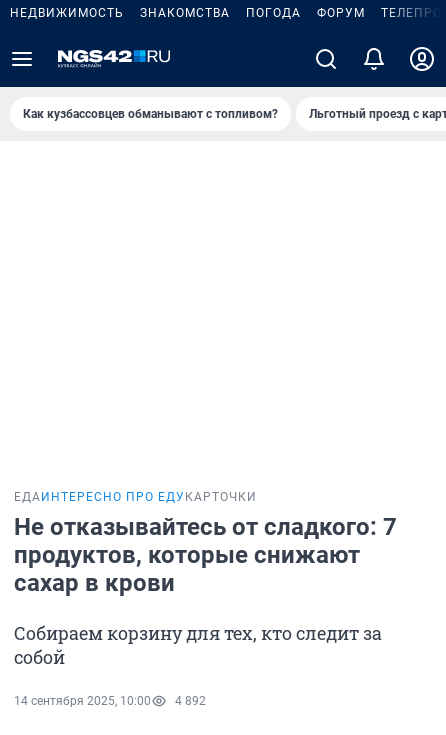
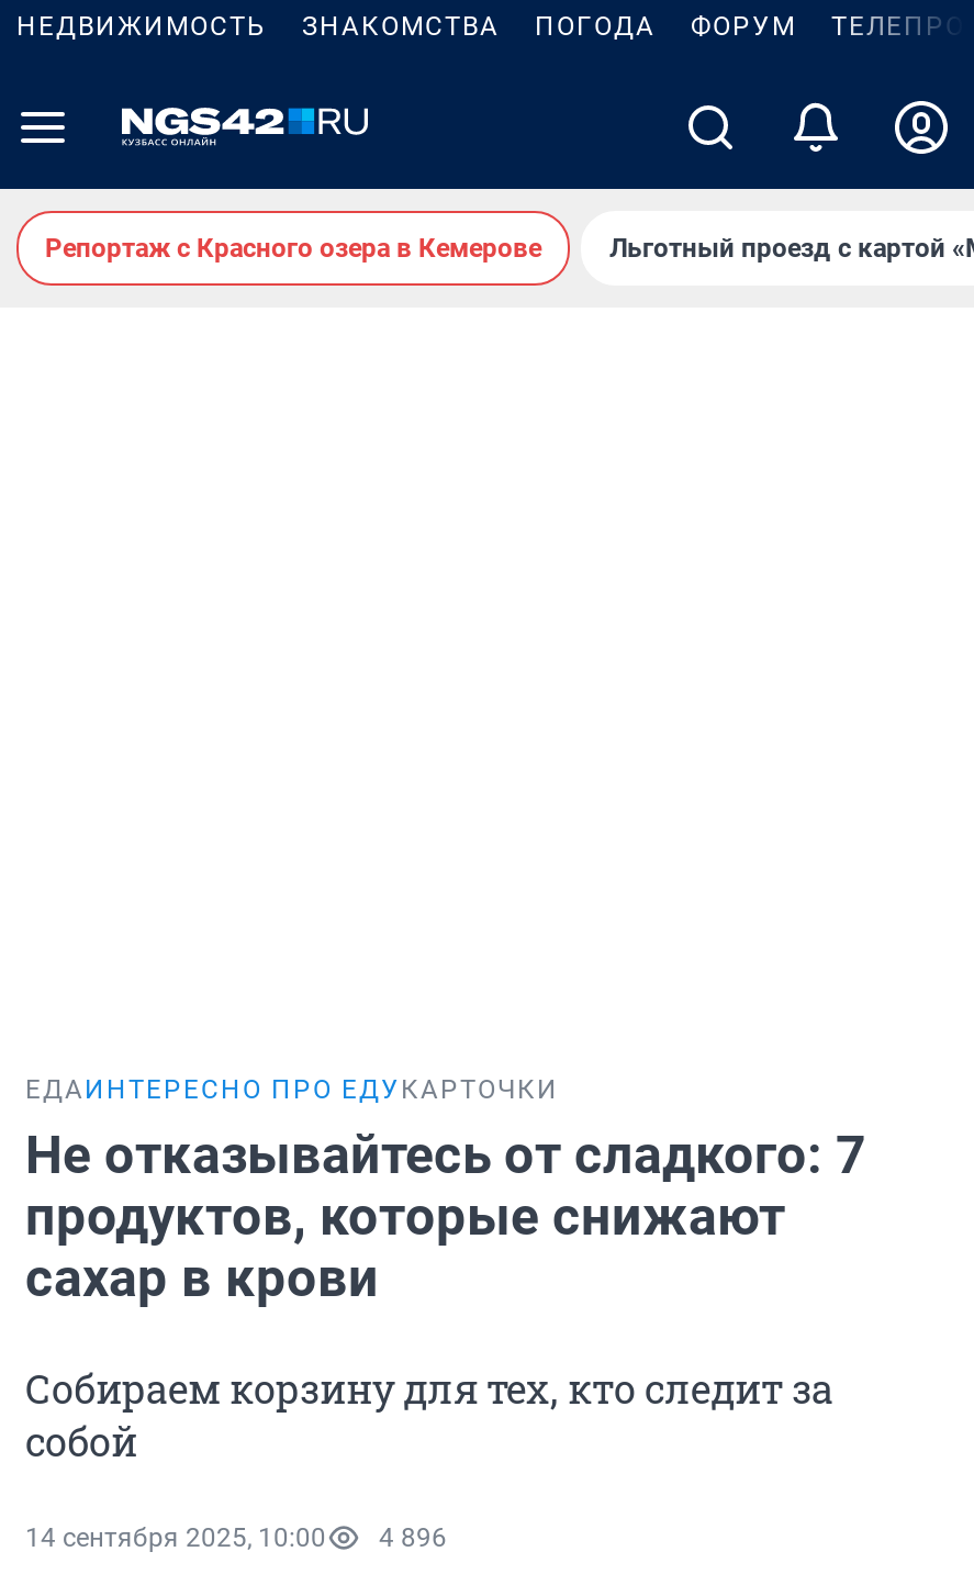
[23,107,278,121] Как кузбассовцев обманывают с топливом? -> [45,233,541,264] Репортаж с Красного озера в Кемерове
[14,694,206,708] 14 сентября 2025, 10:00 4 892 -> [25,1523,447,1553] 14 сентября 2025, 10:00 4 896

